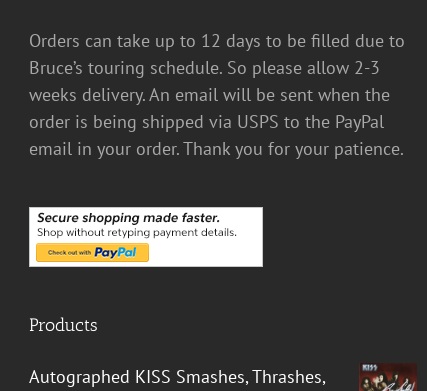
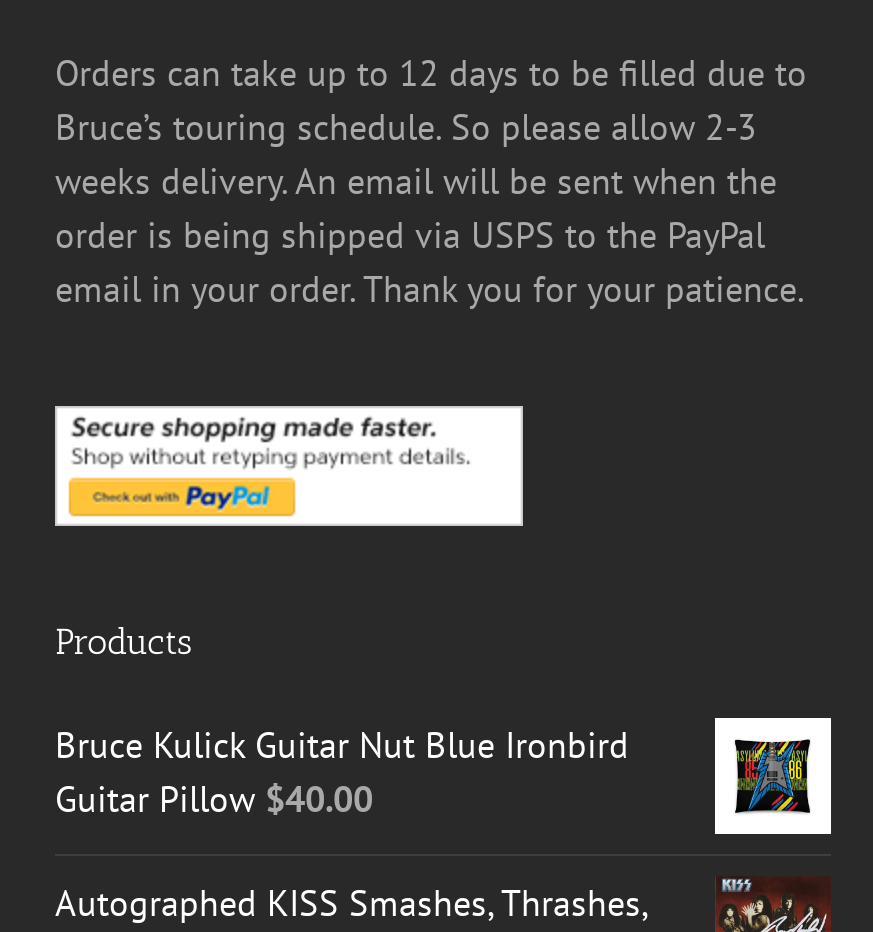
none -> [55,722,629,822] Bruce Kulick Guitar Nut Blue Ironbird | Guitar Pillow $40.00
none -> [713,716,833,836] [image]

